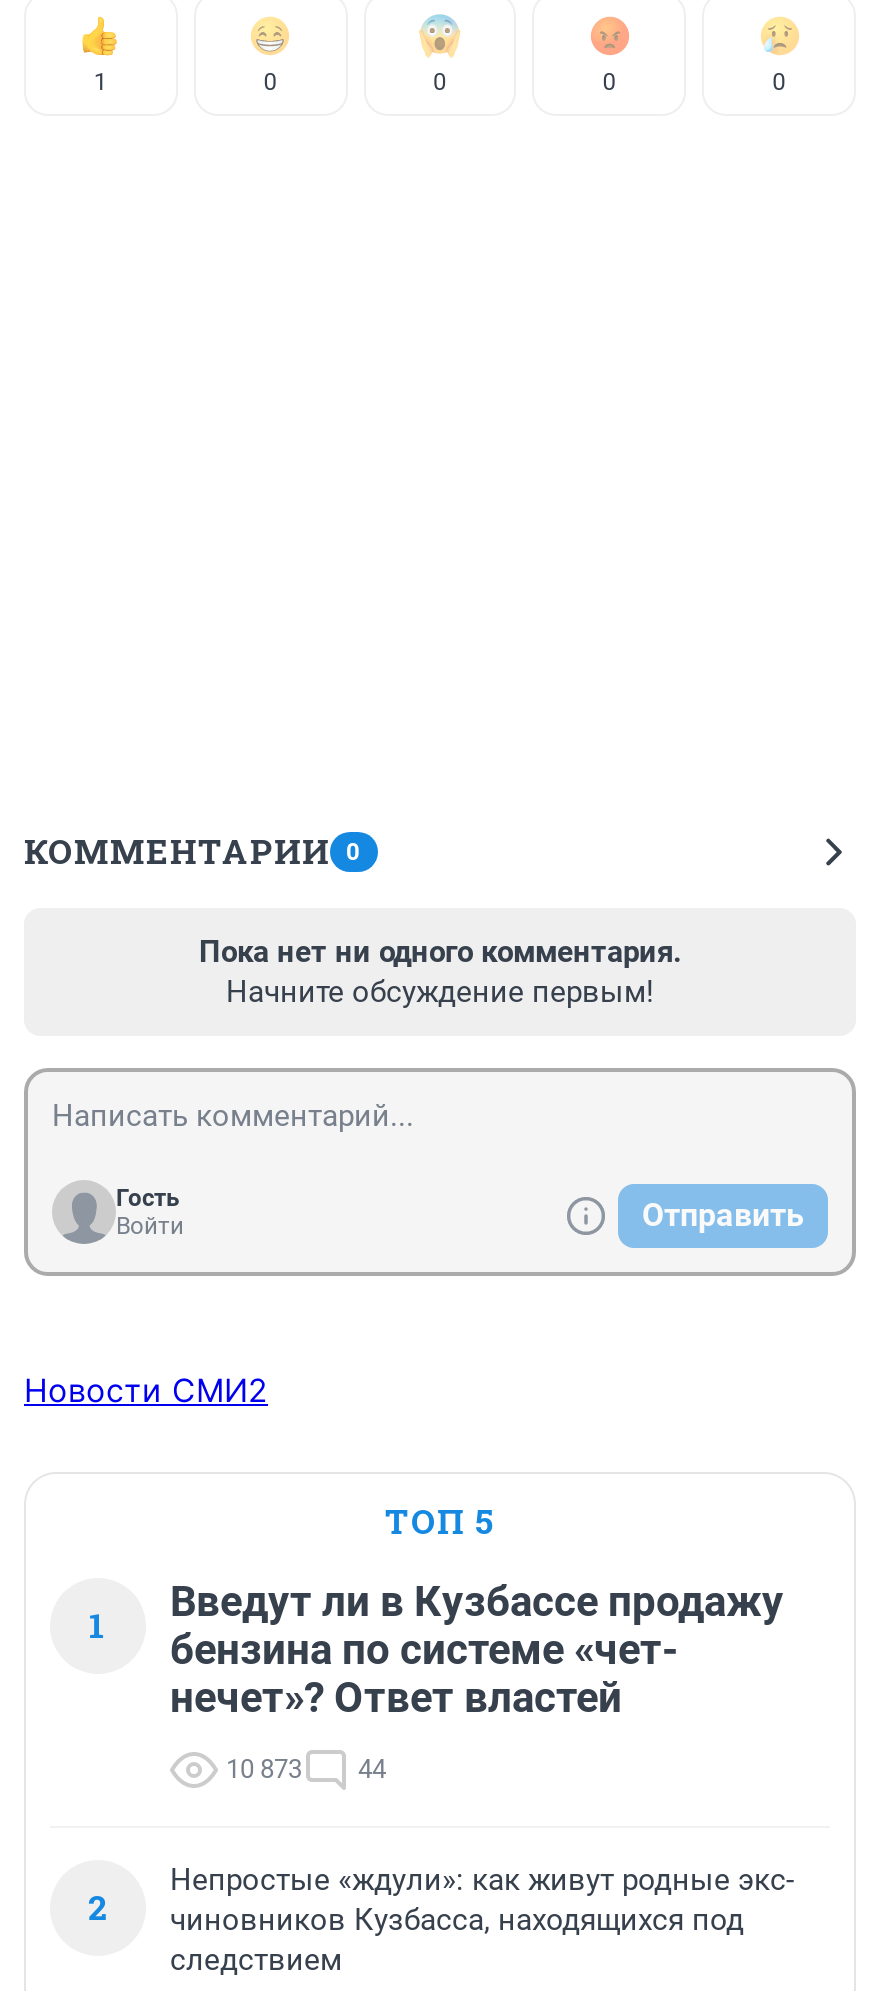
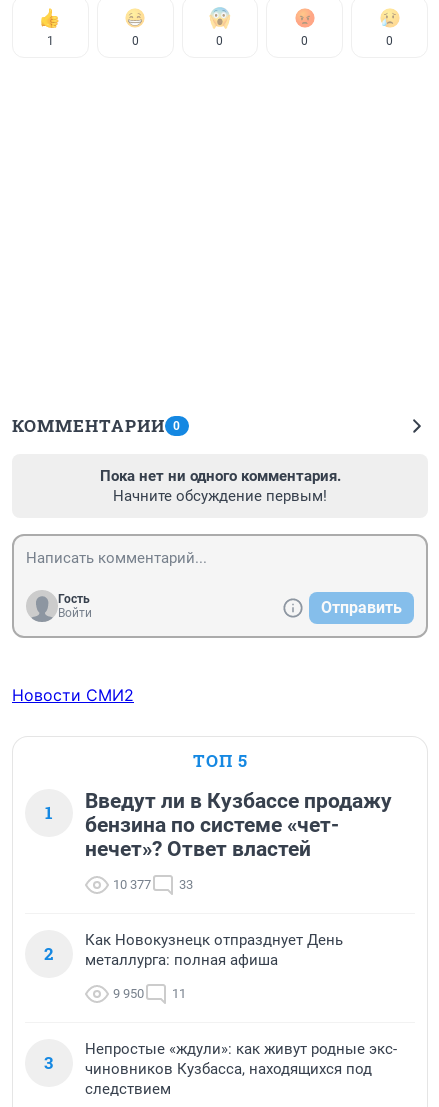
none -> [44,931,343,1074] Как Новокузнецк отпразднует День | металлурга: полная афиша | 9 950 | 11 | 3
[226,1754,302,1784] 10 873 -> [113,877,151,892] 10 377
[358,1754,386,1784] 44 -> [179,877,193,892] 33

